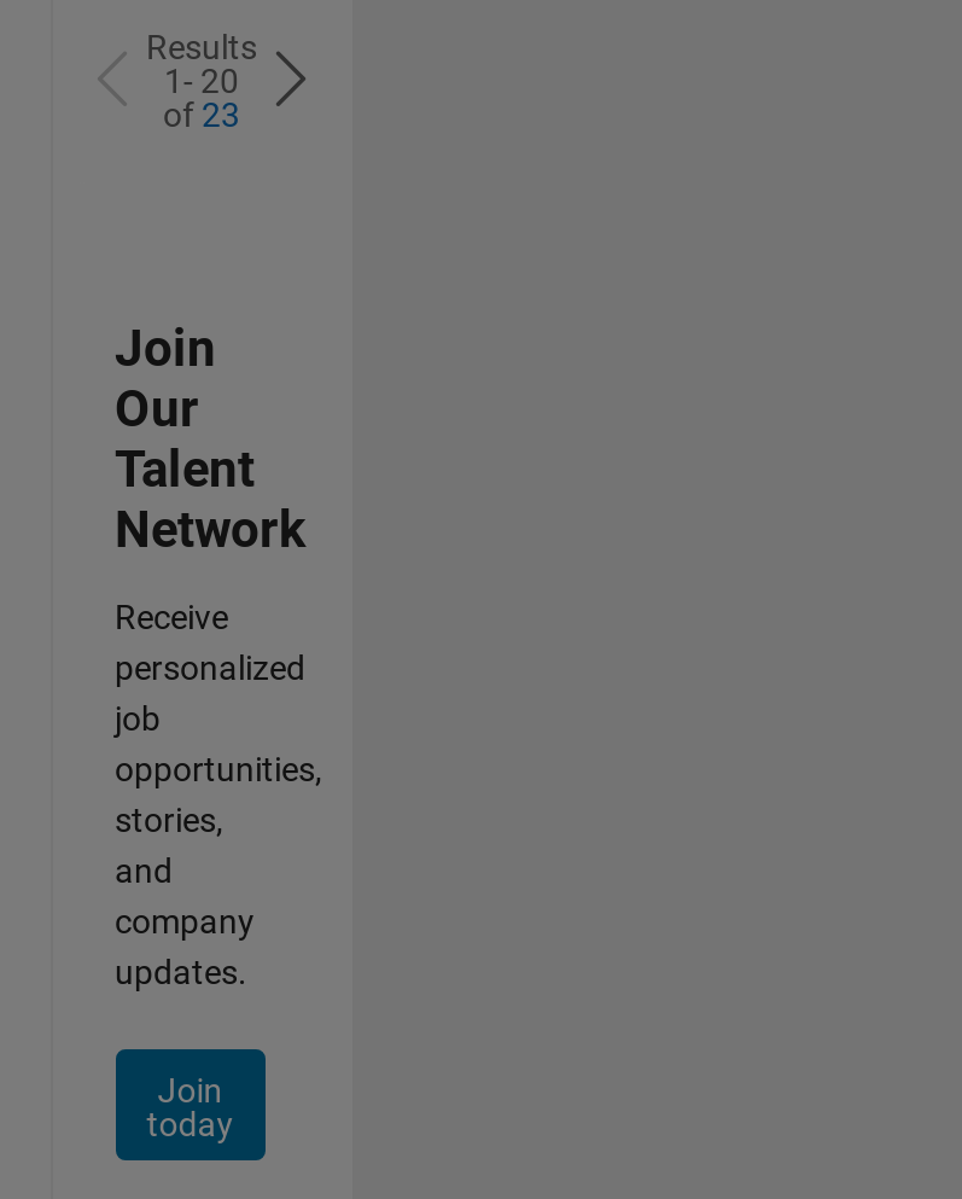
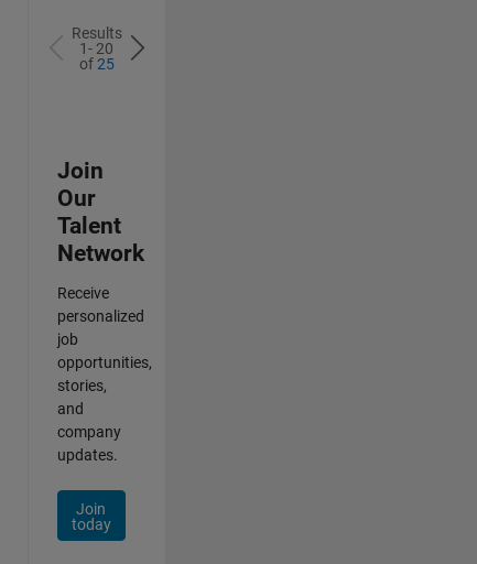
[163,95,240,134] of 23 -> [79,55,114,72] of 25

